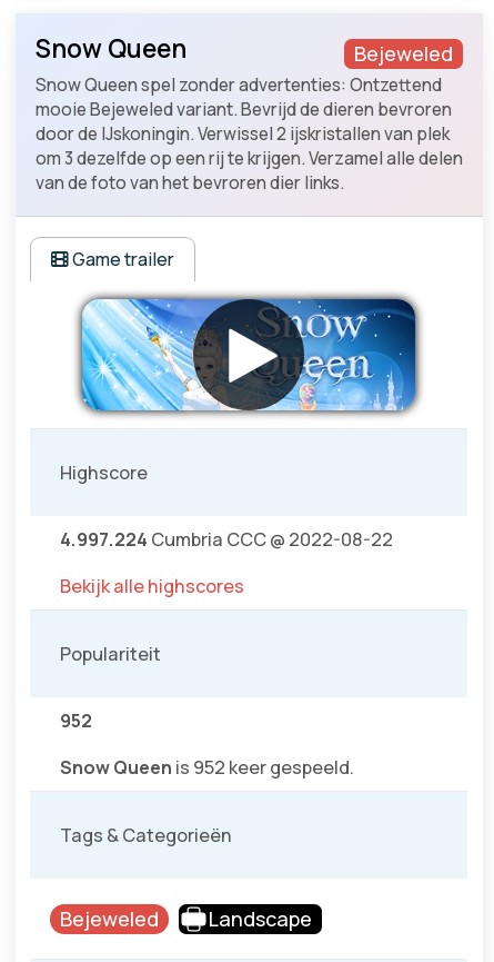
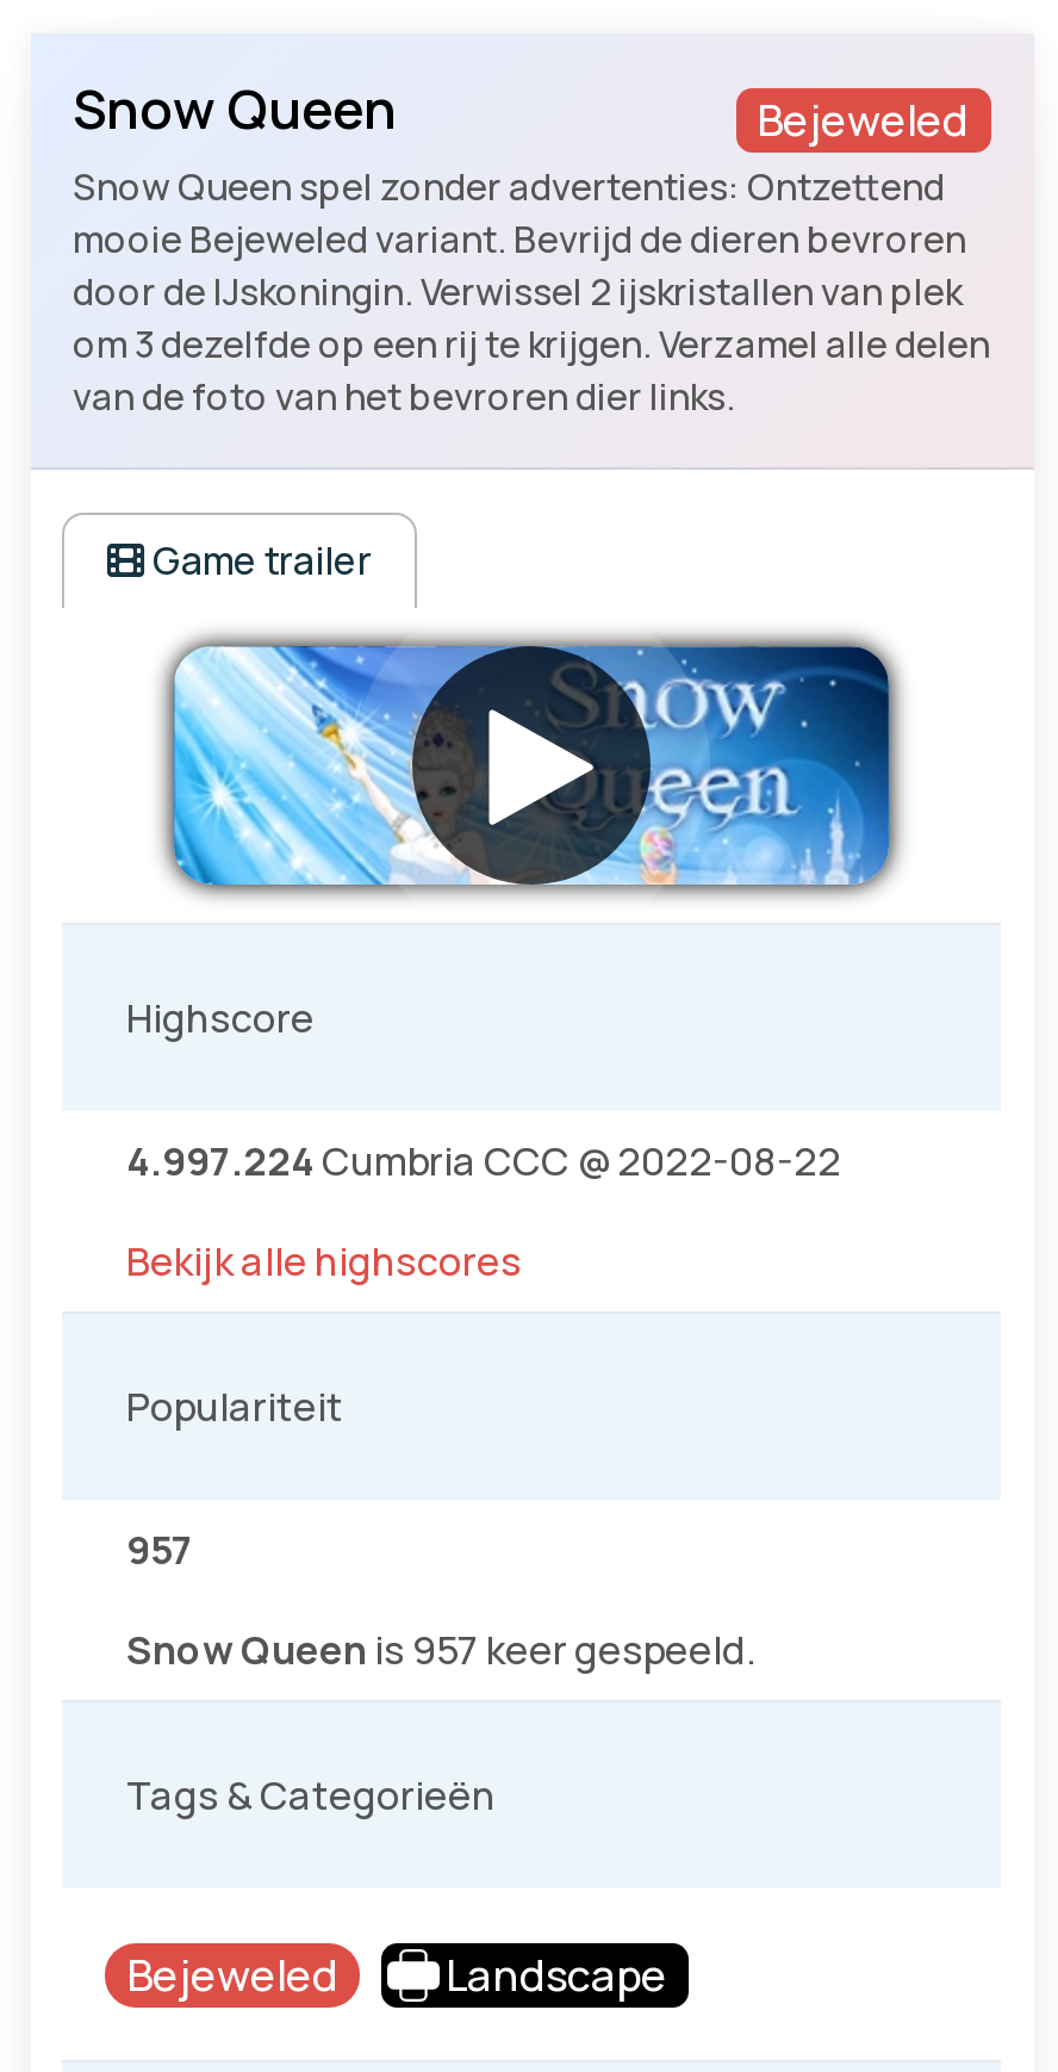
[60,709,92,733] 952 -> [126,1525,193,1577] 957
[60,756,354,780] Snow Queen is 952 keer gespeeld. -> [126,1625,755,1677] Snow Queen is 957 keer gespeeld.

